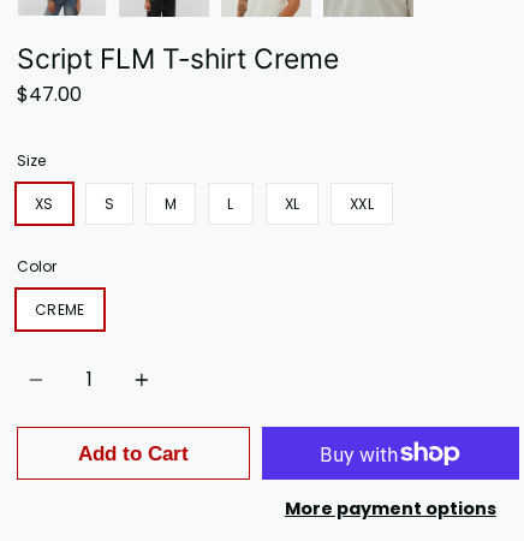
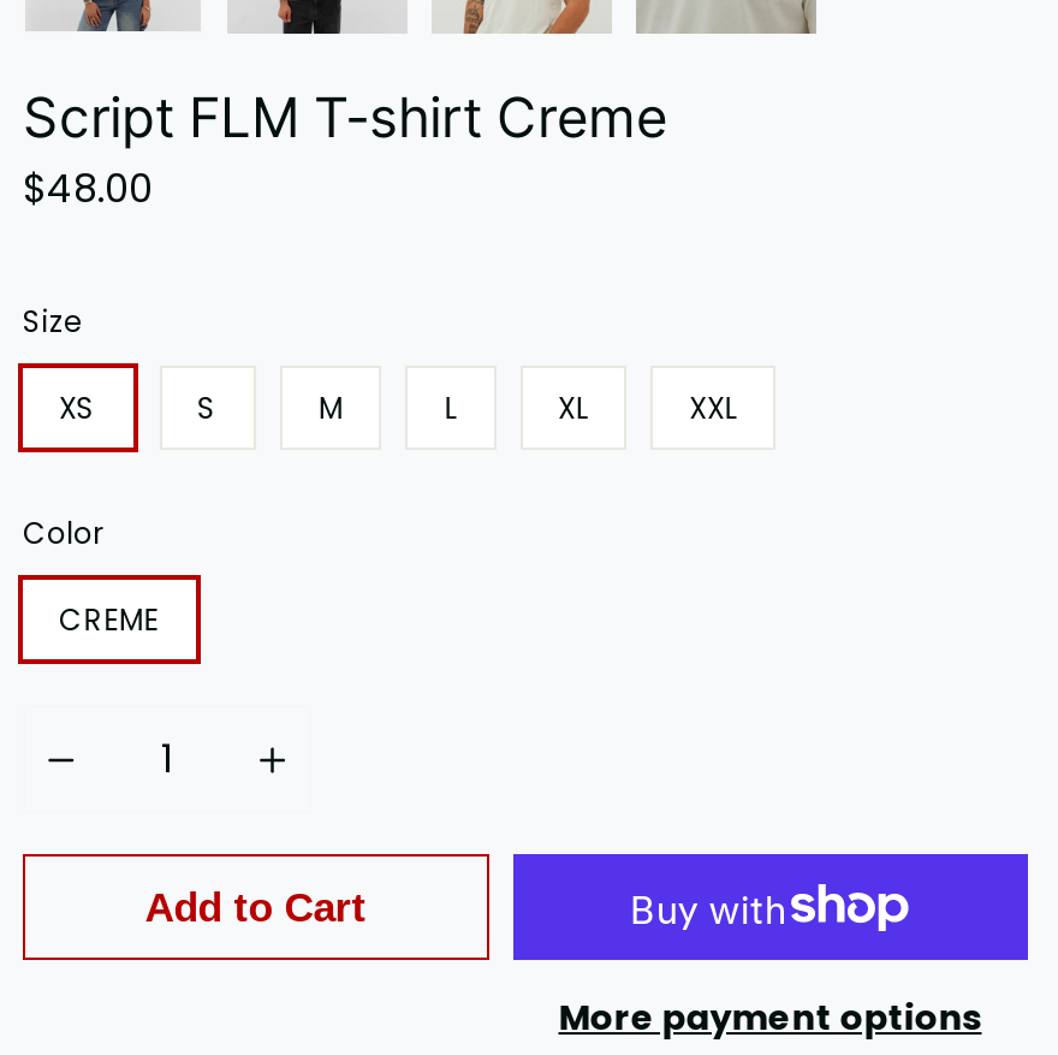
[17,81,82,108] $47.00 -> [23,161,153,217] $48.00

